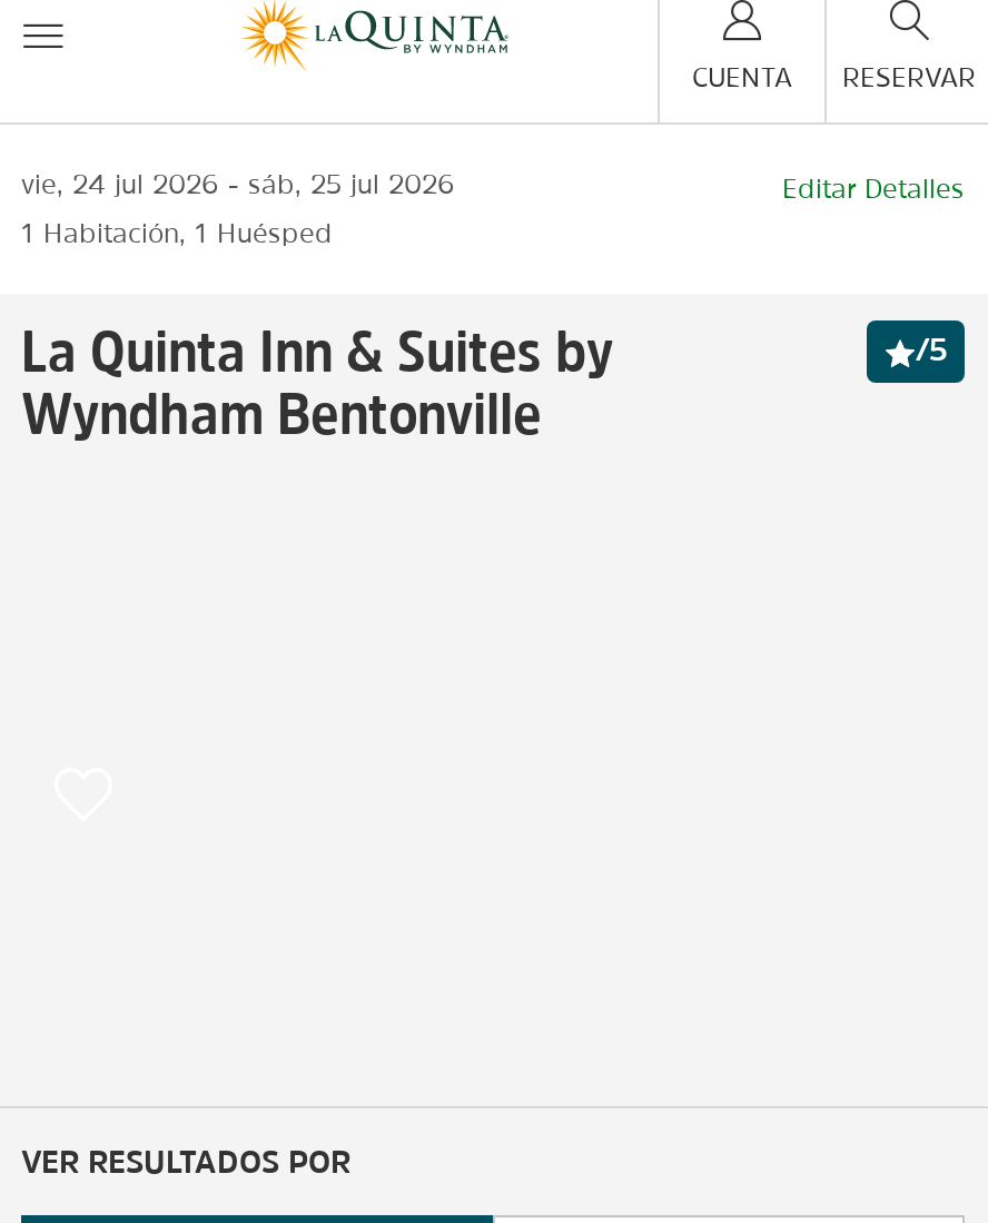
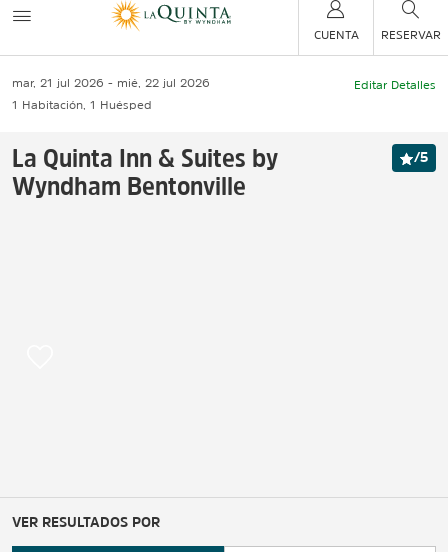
[21,171,219,198] vie, 24 jul 2026 -> [12,77,104,89] mar, 21 jul 2026
[248,171,455,198] sáb, 25 jul 2026 -> [117,77,210,89] mié, 22 jul 2026

